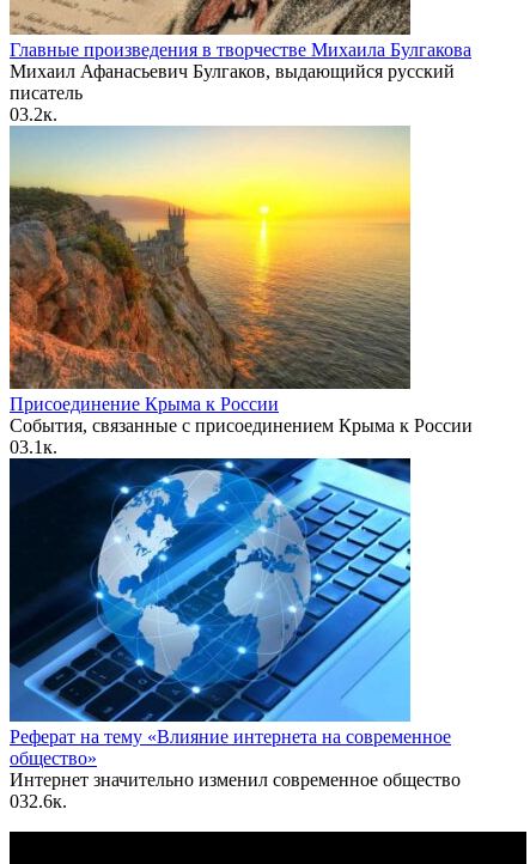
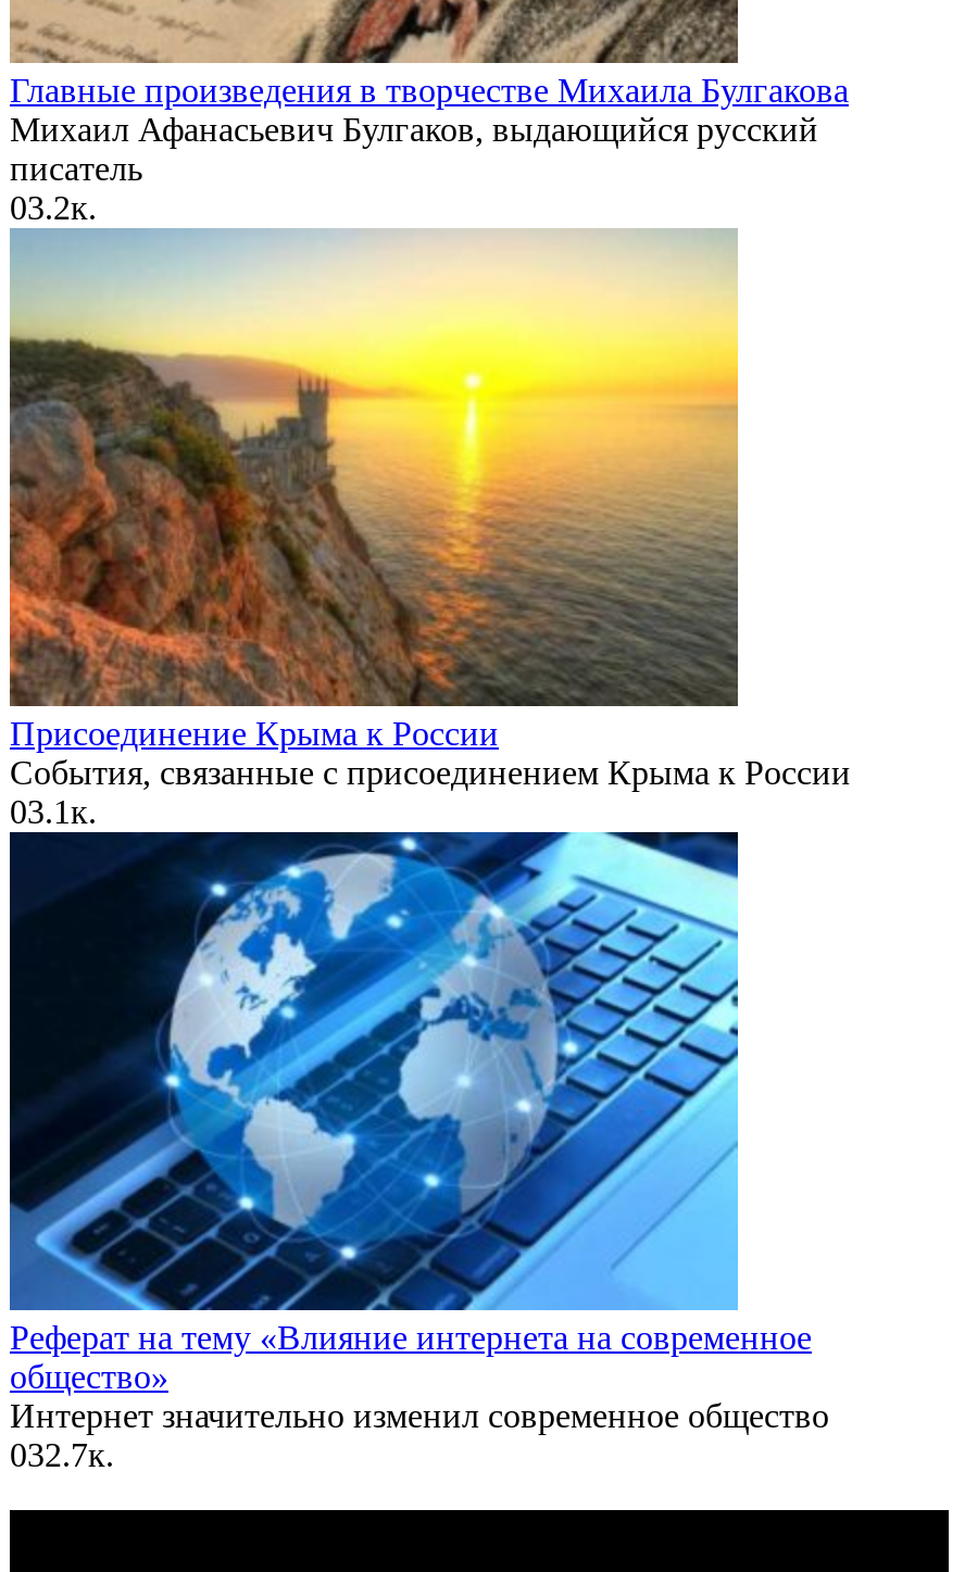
[10,791,67,812] 032.6к. -> [10,1437,114,1474] 032.7к.

